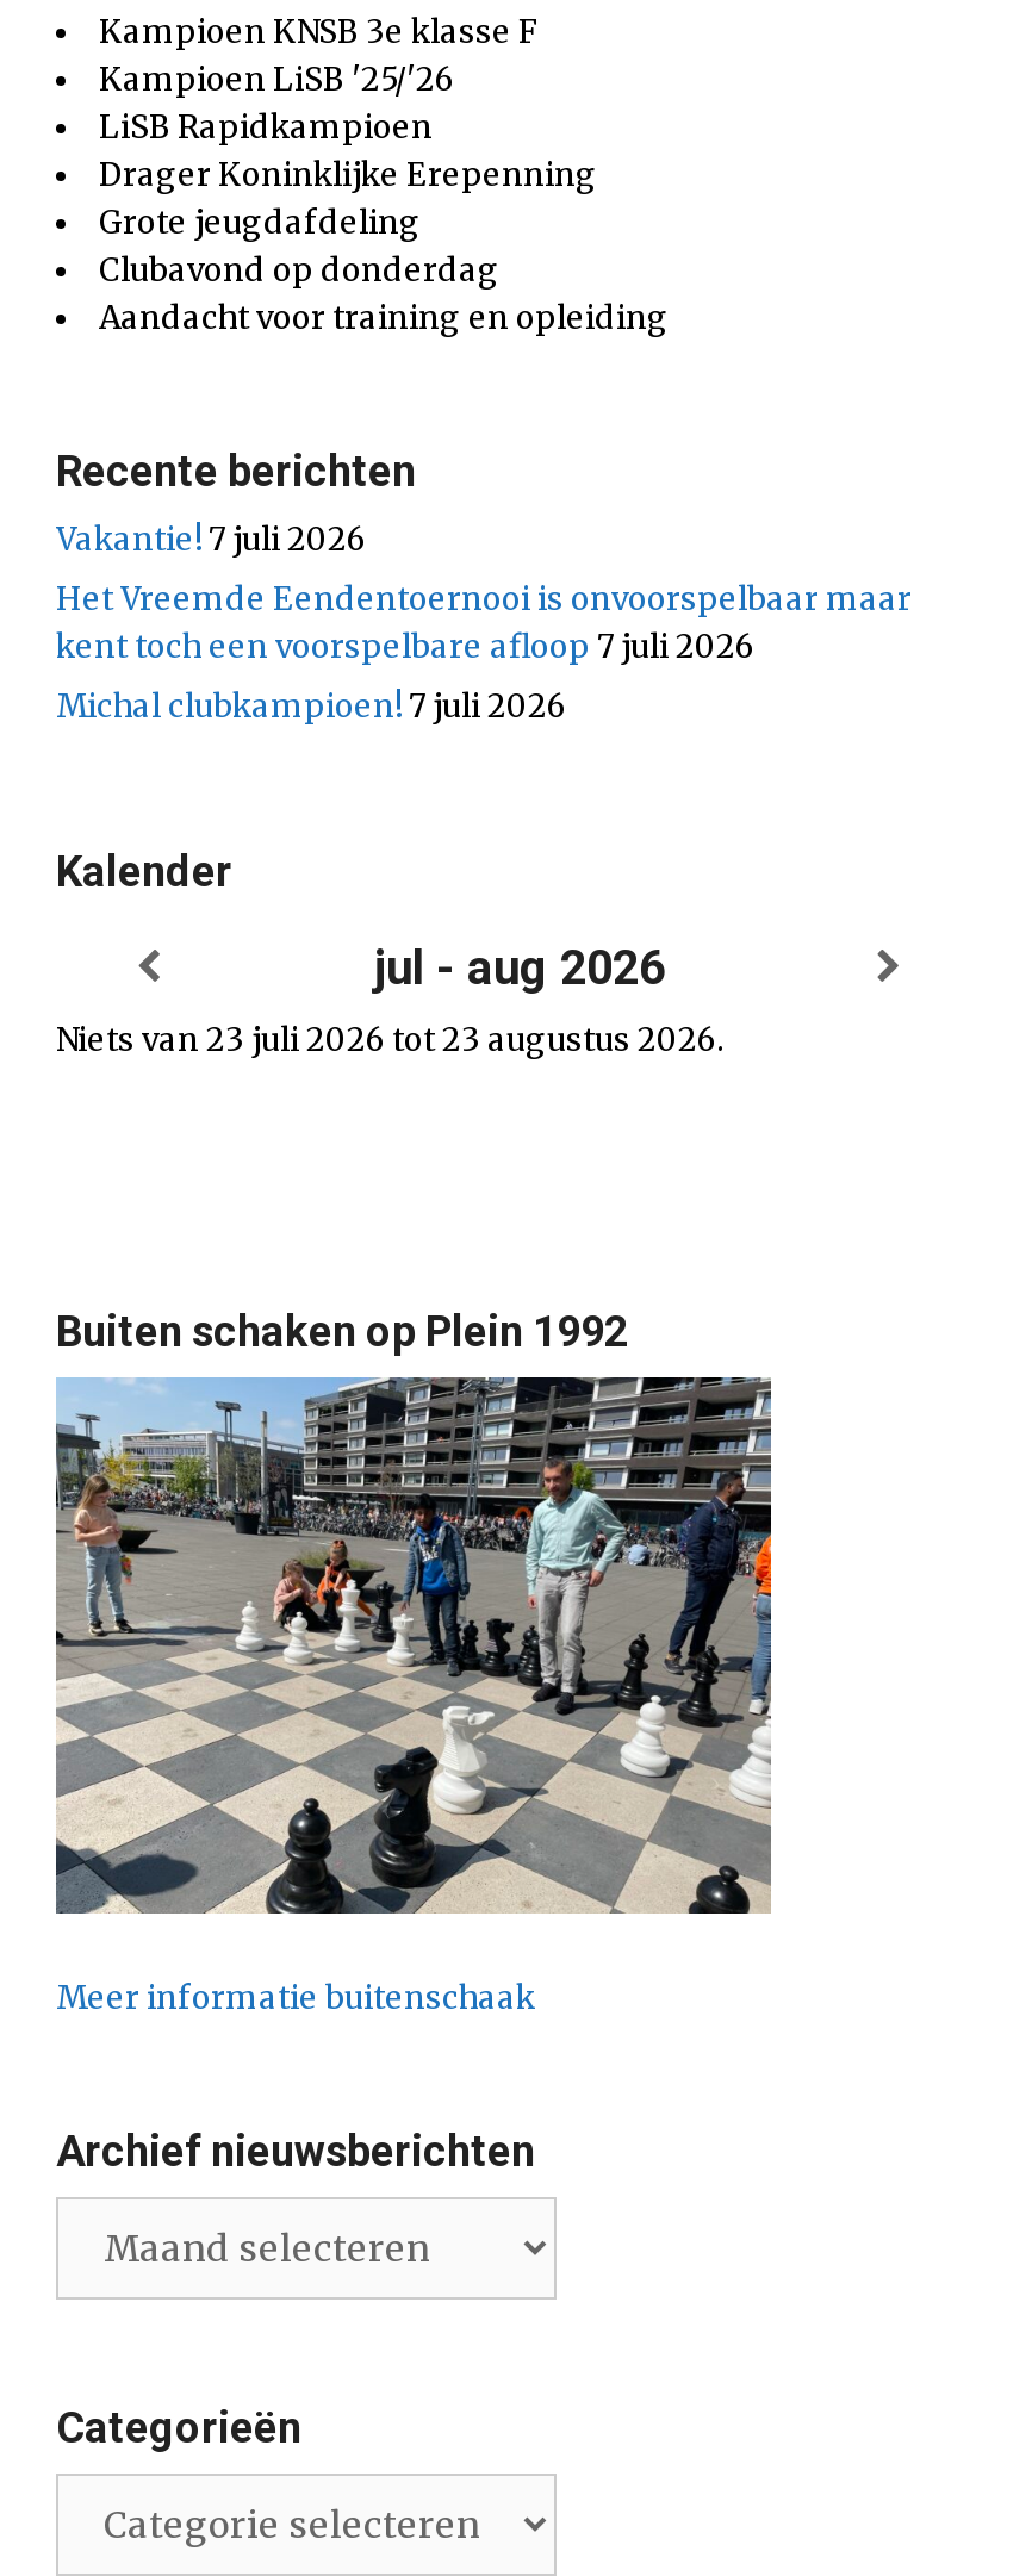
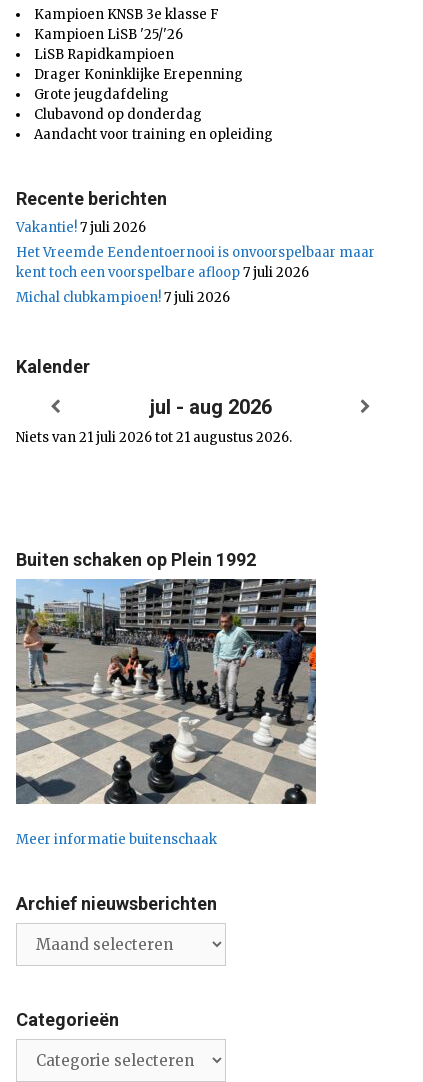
[56,1021,723,1061] Niets van 23 juli 2026 tot 23 augustus 2026. -> [16,429,292,446] Niets van 21 juli 2026 tot 21 augustus 2026.

